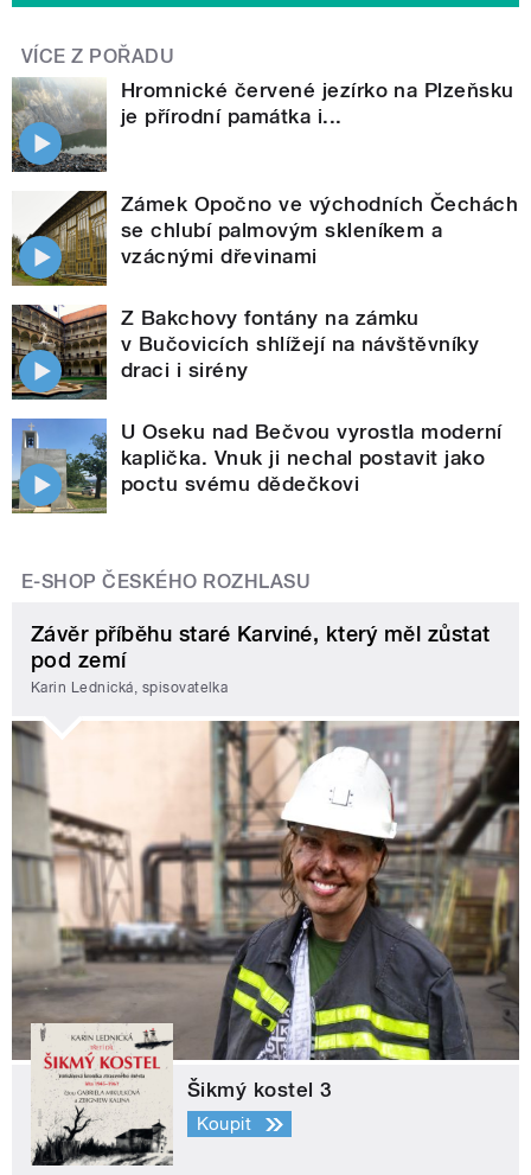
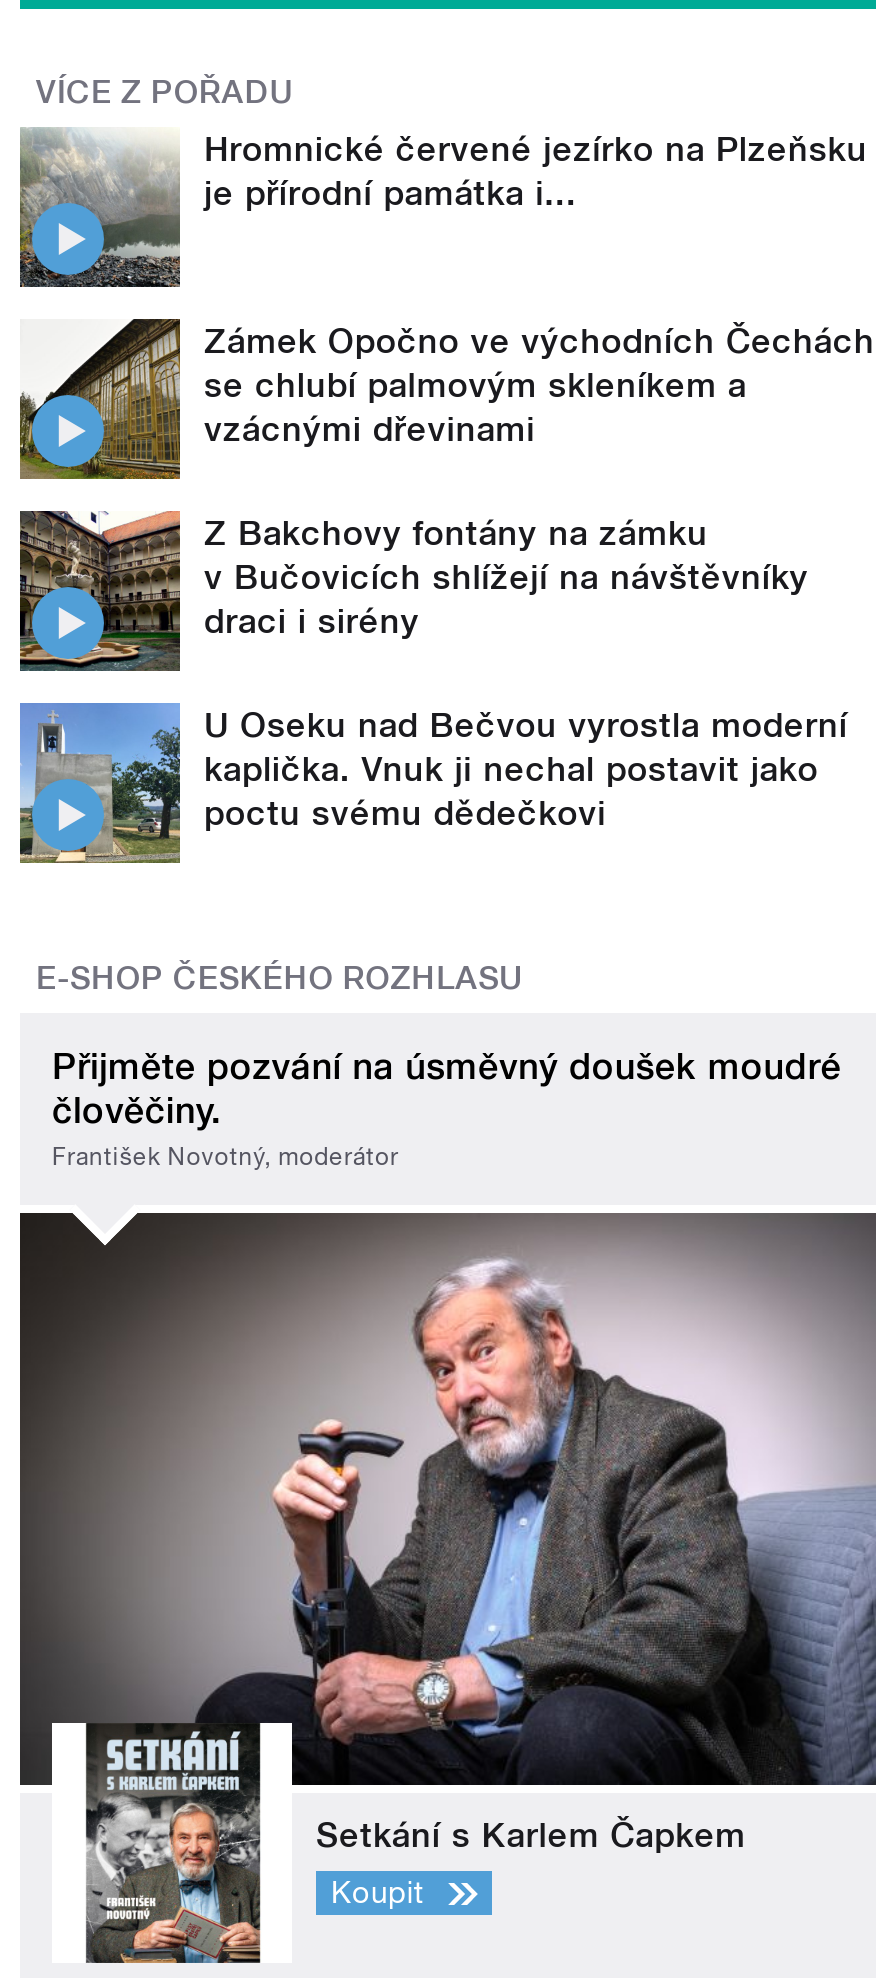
[31,621,490,696] Závěr příběhu staré Karviné, který měl zůstat | pod zemí | Karin Lednická, spisovatelka -> [52,1044,841,1171] Přijměte pozvání na úsměvný doušek moudré | člověčiny. | František Novotný, moderátor
[11,721,520,1167] [image] | Šikmý kostel 3 -> [18,1211,878,1965] [image] | Setkání s Karlem Čapkem

